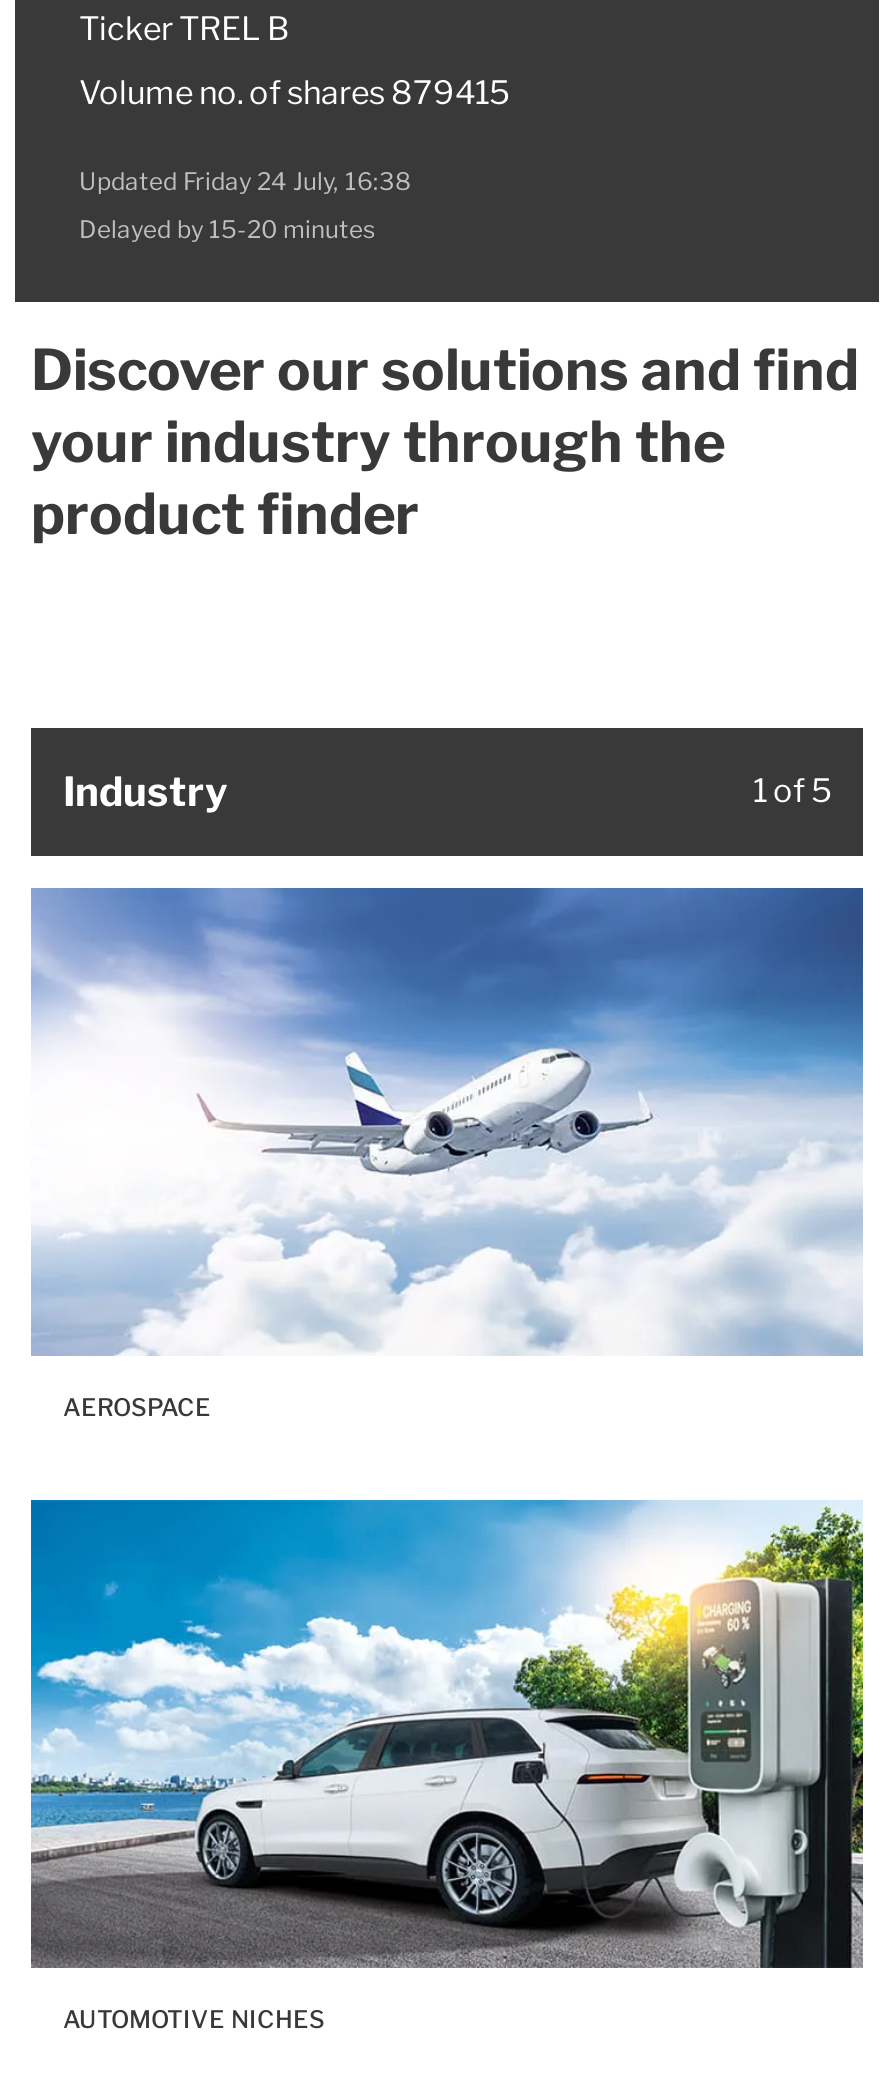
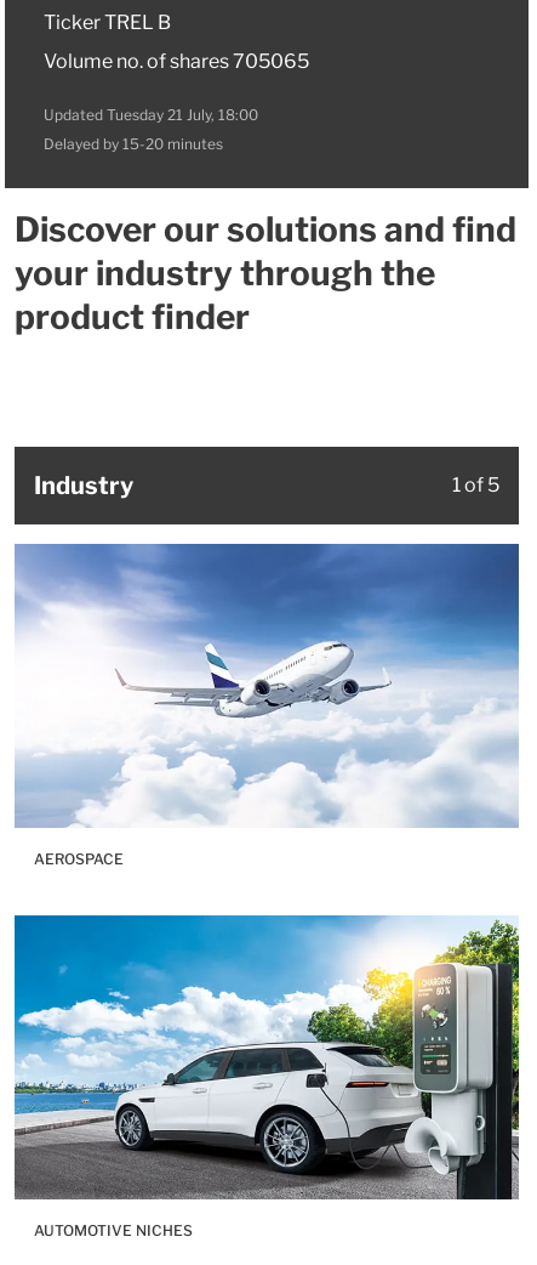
[79,74,509,112] Volume no. of shares 879415 -> [44,50,309,73] Volume no. of shares 705065
[79,166,411,196] Updated Friday 24 July, 16:38 -> [44,106,258,124] Updated Tuesday 21 July, 18:00

